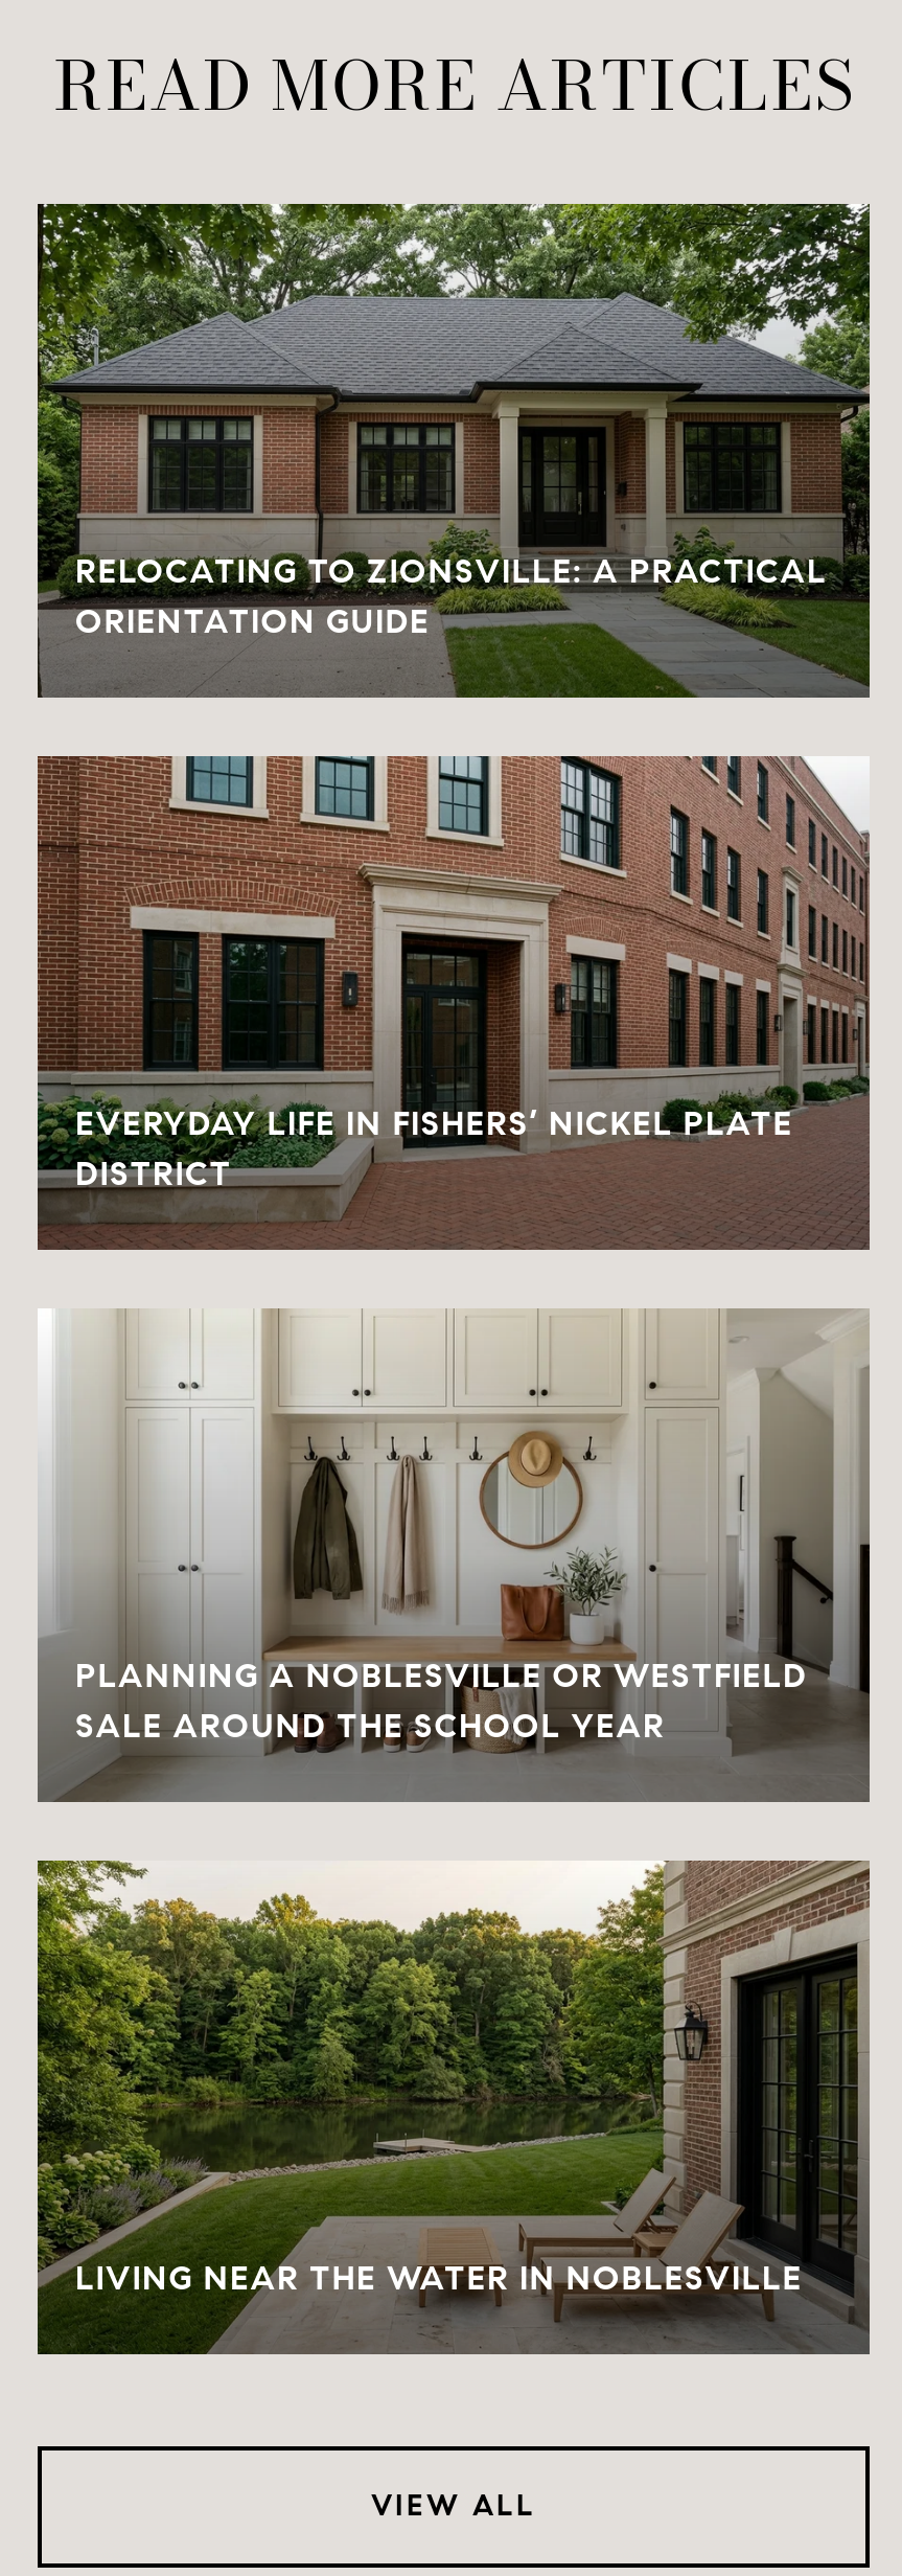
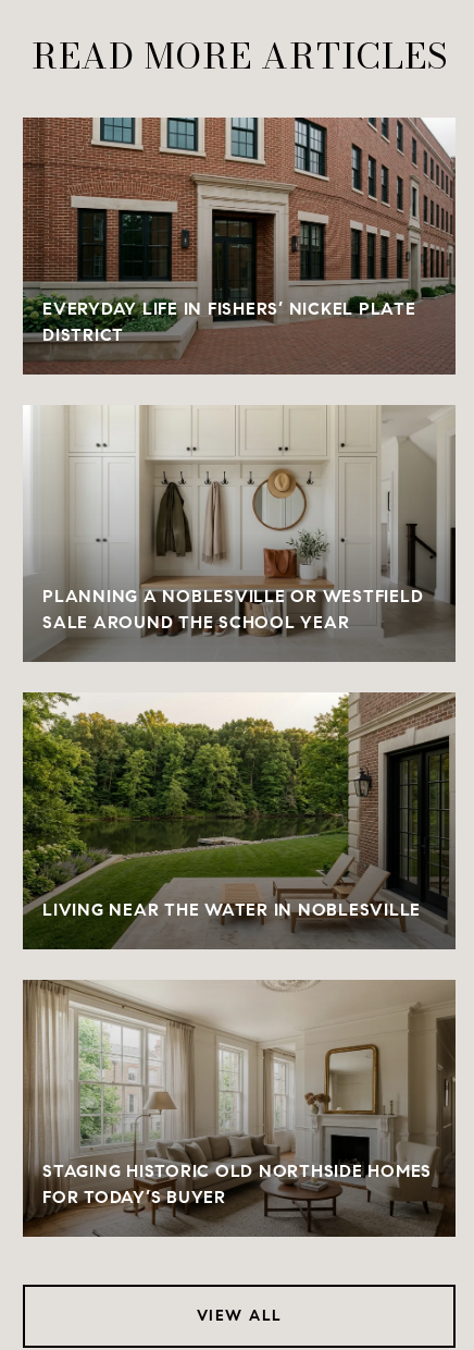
[38,202,872,698] [image] | RELOCATING TO ZIONSVILLE: A PRACTICAL | ORIENTATION GUIDE -> none
moved [33,752,874,2298] -> [21,115,458,920]: [image] | EVERYDAY LIFE IN FISHERS’ NICKEL PLATE | DISTRICT | PLANNING A NOBLESVILLE OR WESTFIELD | SALE AROUND THE SCHOOL YEAR | LIVING NEAR THE WATER IN NOBLESVILLE
none -> [22,979,456,1237] [image] | STAGING HISTORIC OLD NORTHSIDE HOMES | FOR TODAY’S BUYER

